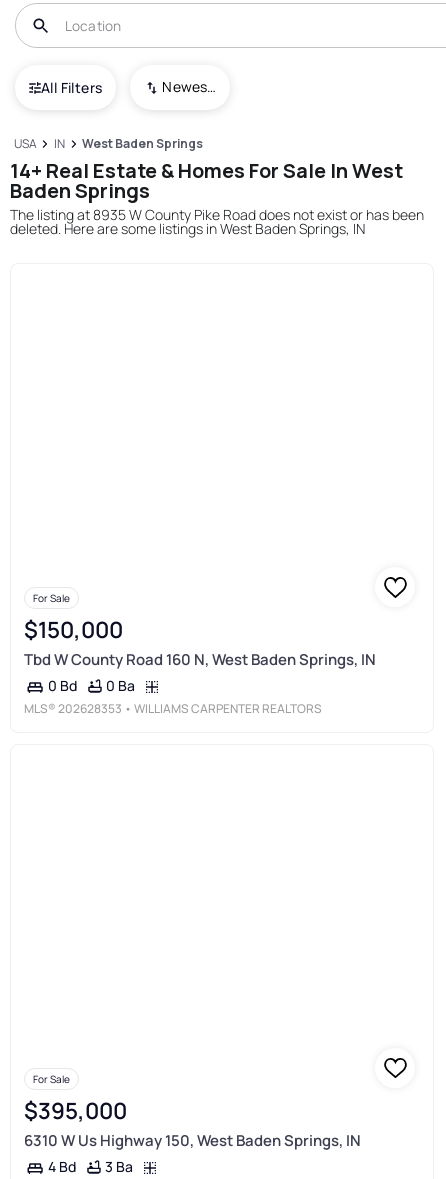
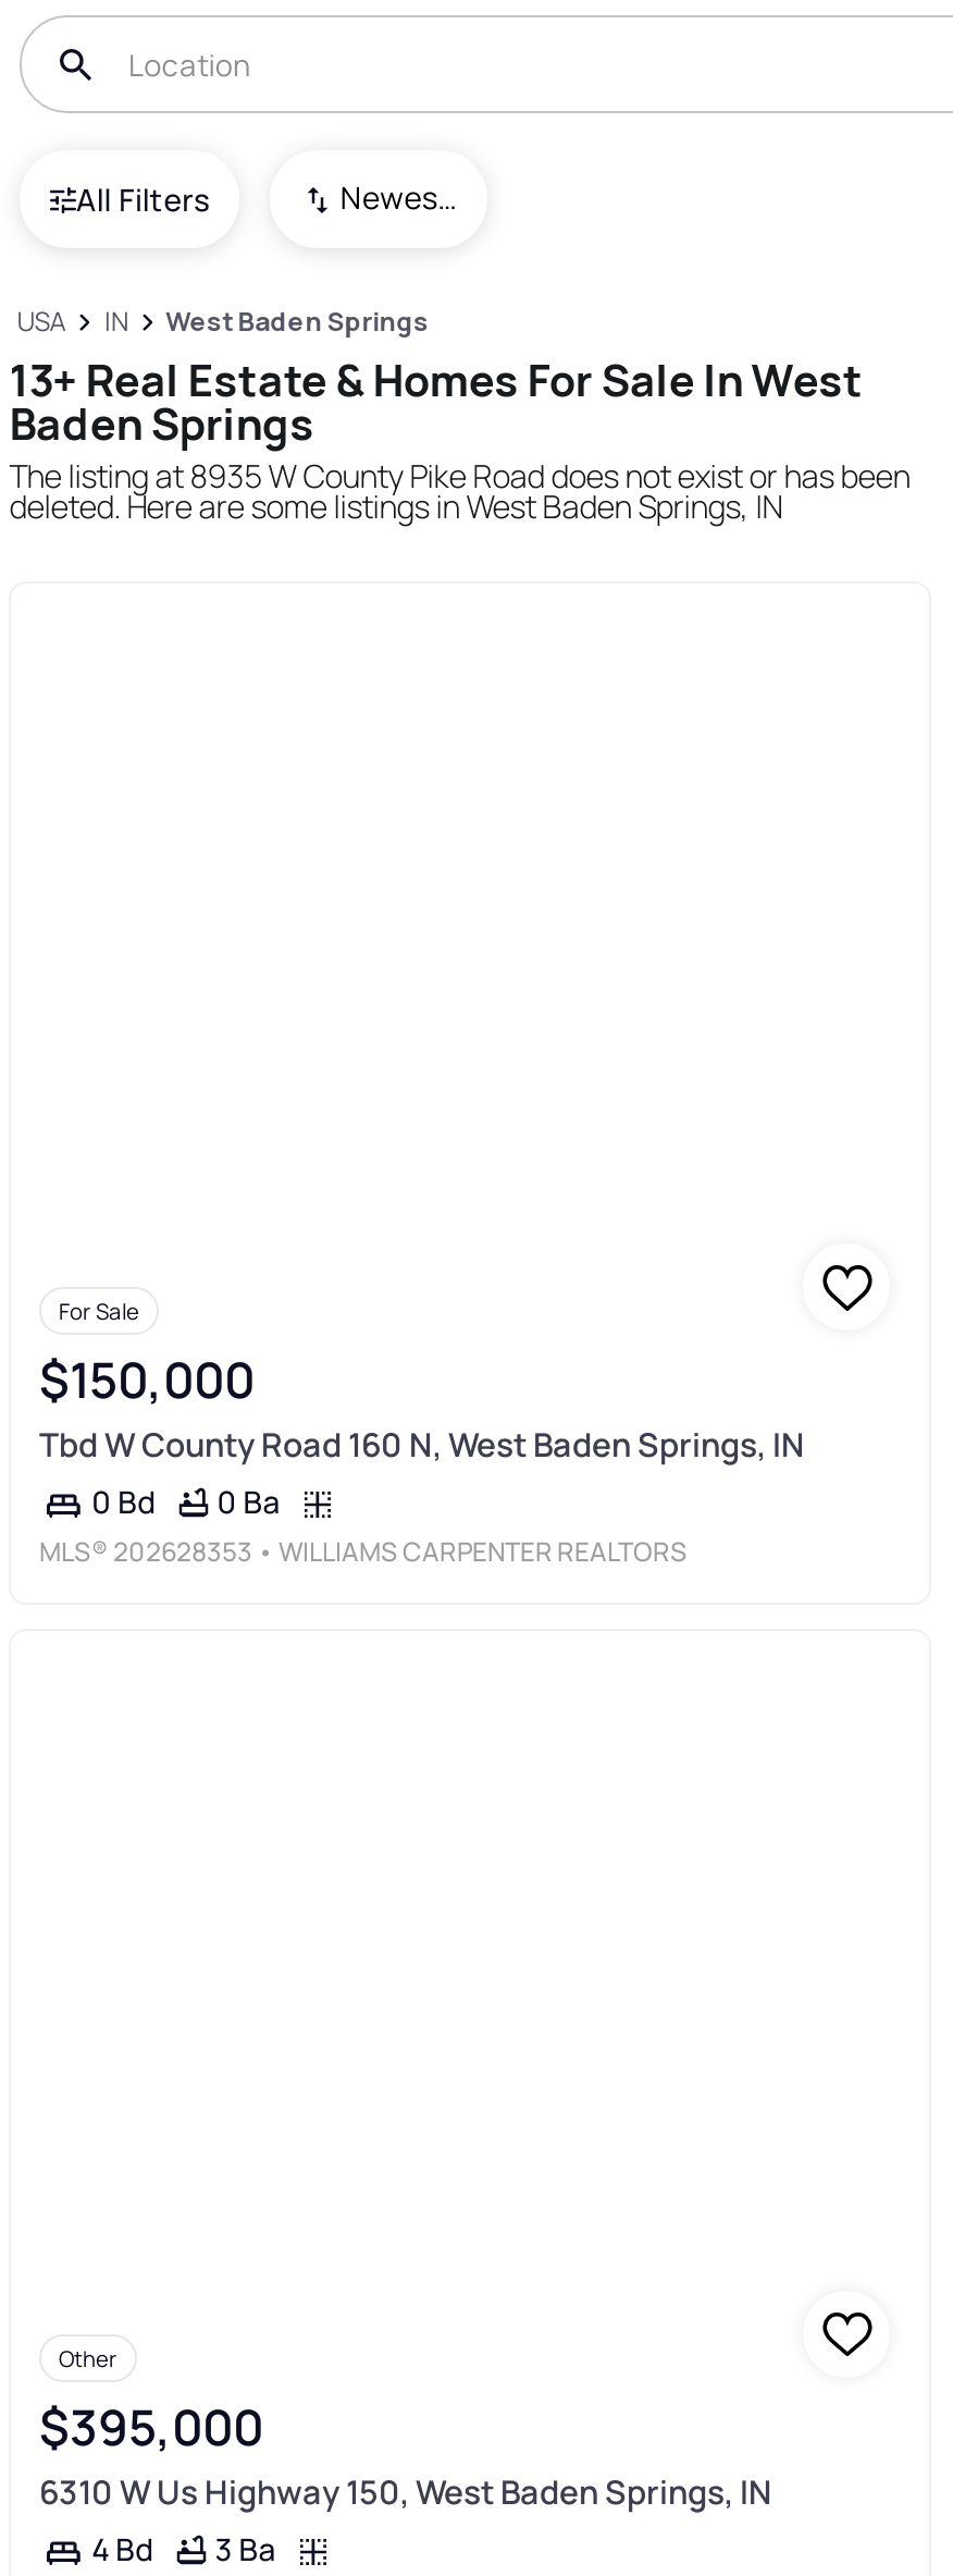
[10,157,403,184] 14+ Real Estate & Homes For Sale In West -> [9,350,862,409] 13+ Real Estate & Homes For Sale In West
[38,1072,70,1086] For Sale -> [74,2342,117,2373] Other

